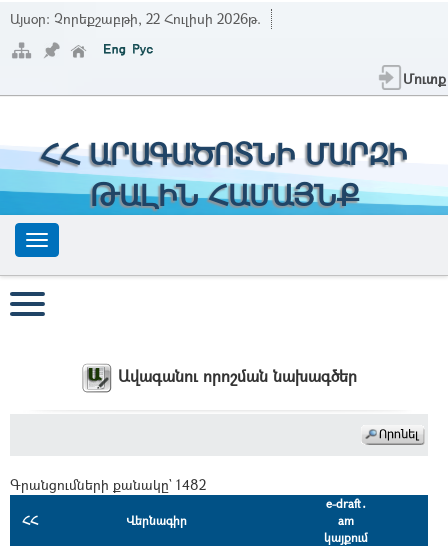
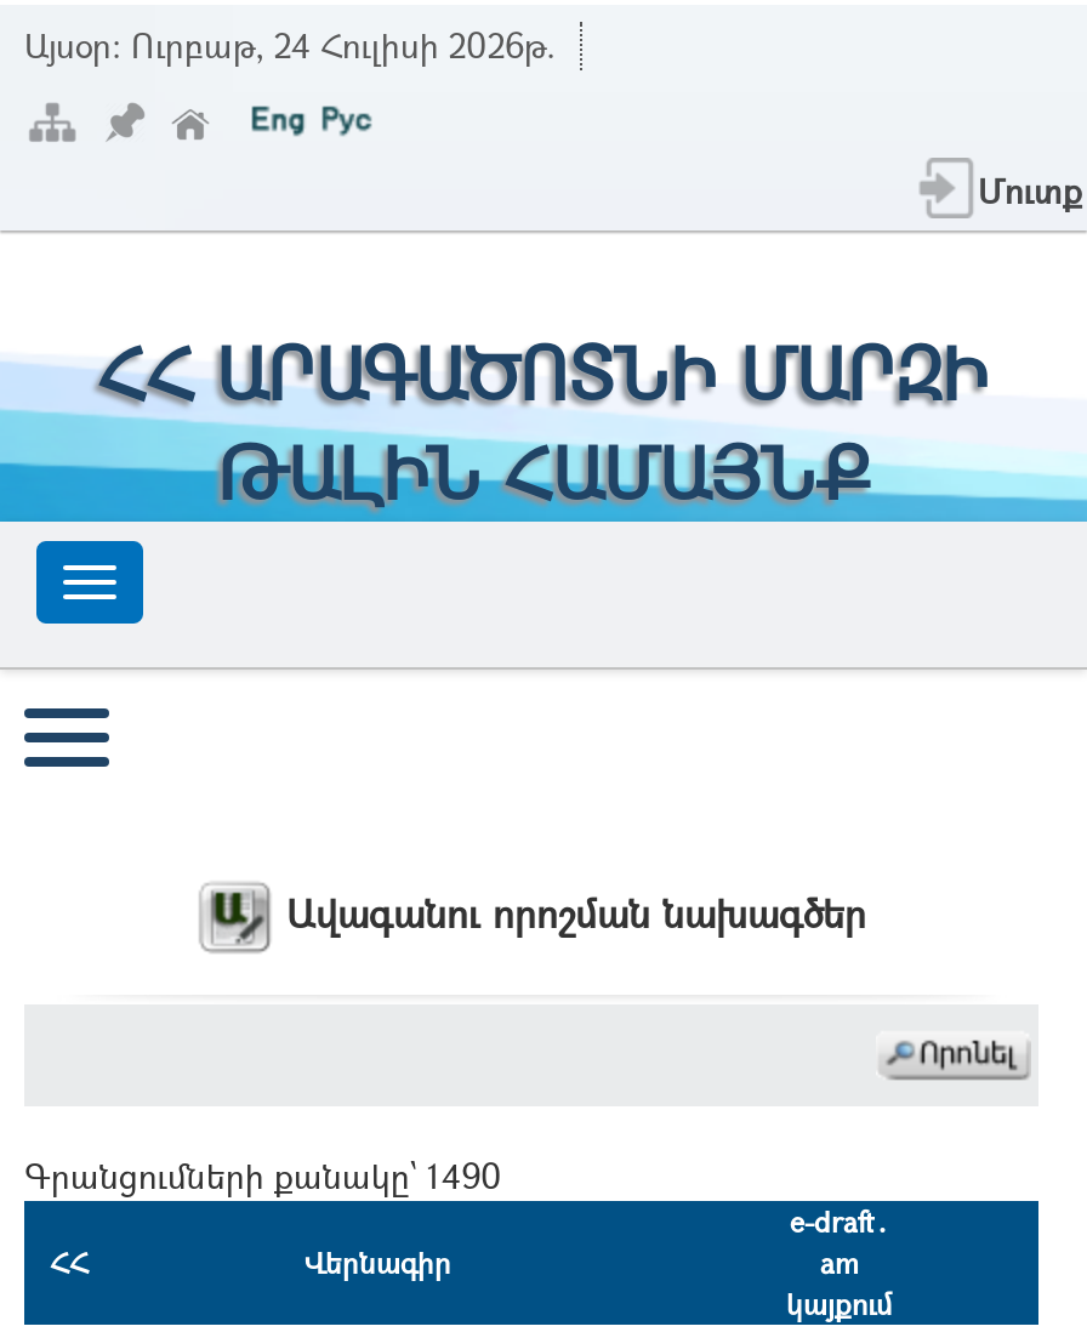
[10,9,261,28] Այսօր: Չորեքշաբթի, 22 Հուլիսի 2026թ. -> [24,22,556,68] Այսօր: Ուրբաթ, 24 Հուլիսի 2026թ.
[10,475,206,494] Գրանցումների քանակը` 1482 -> [24,1152,502,1199] Գրանցումների քանակը` 1490

